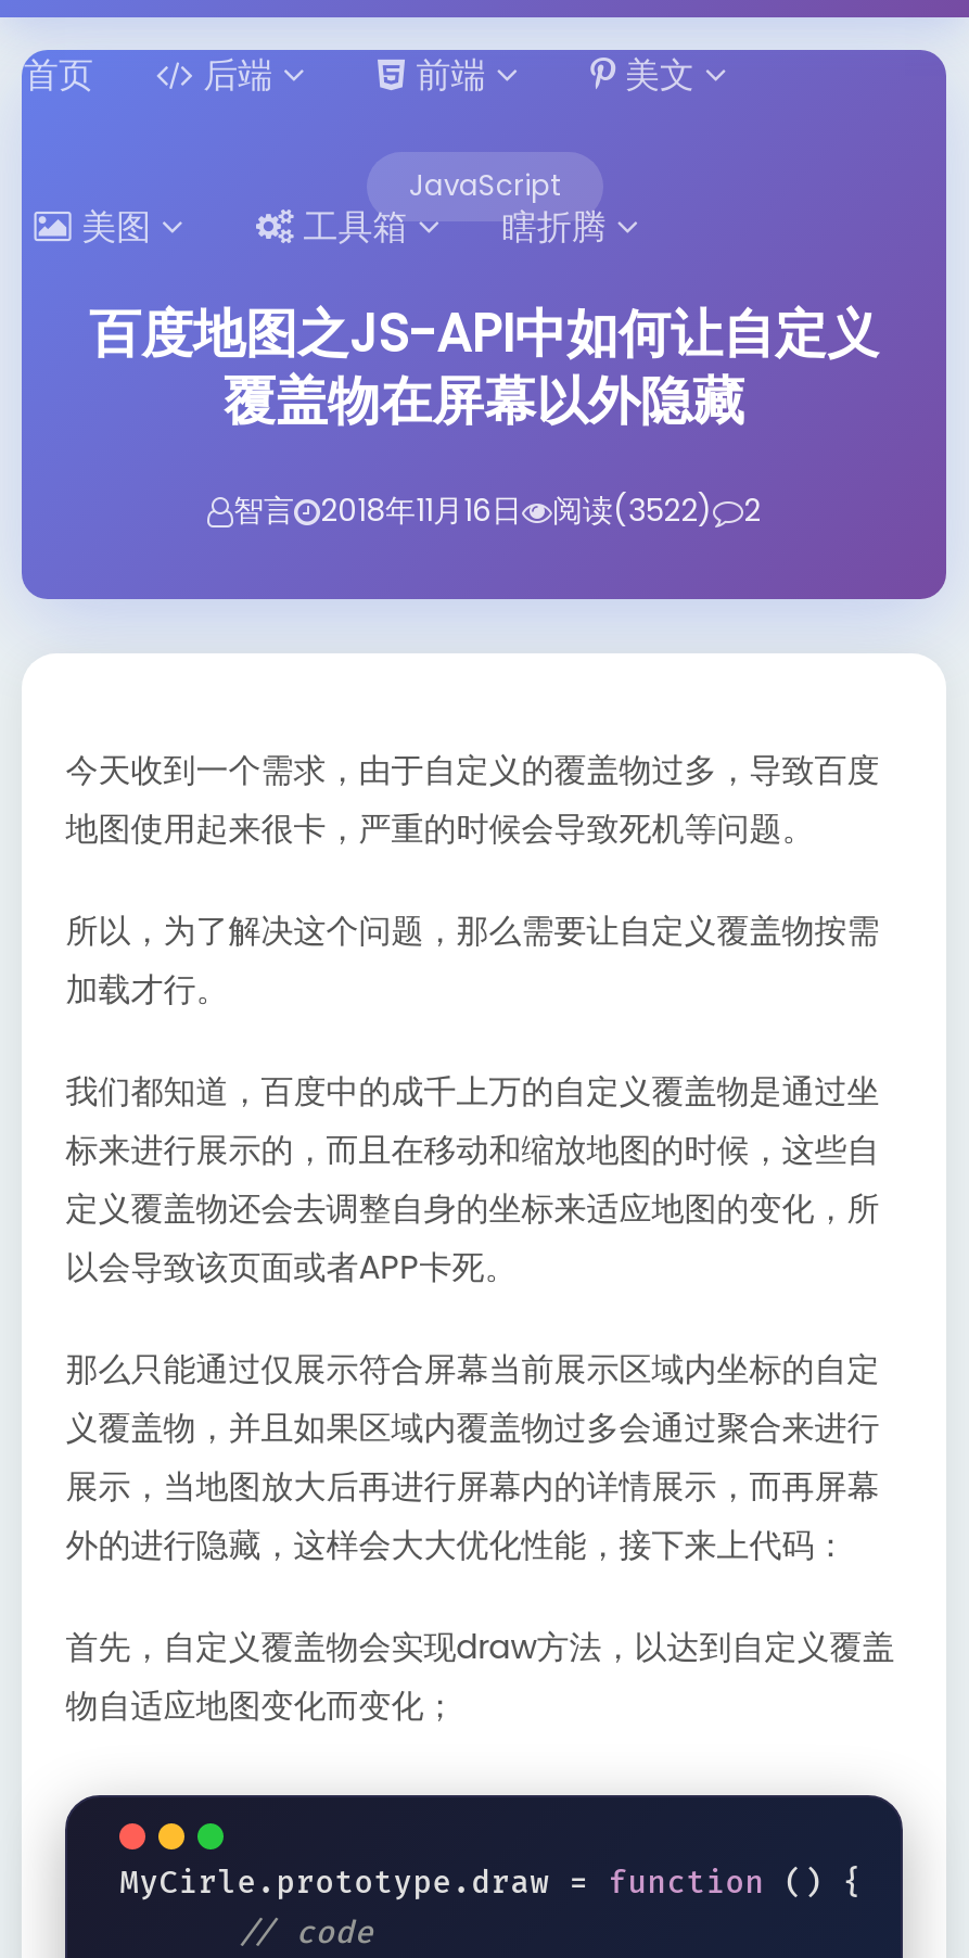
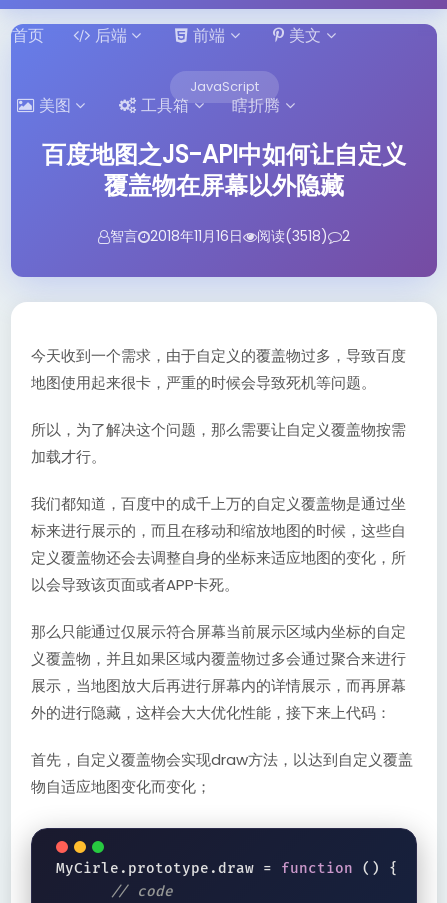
[233,489,761,532] 智言 2018年11月16日 阅读(3522) 2 -> [110,226,350,246] 智言 2018年11月16日 阅读(3518) 2

